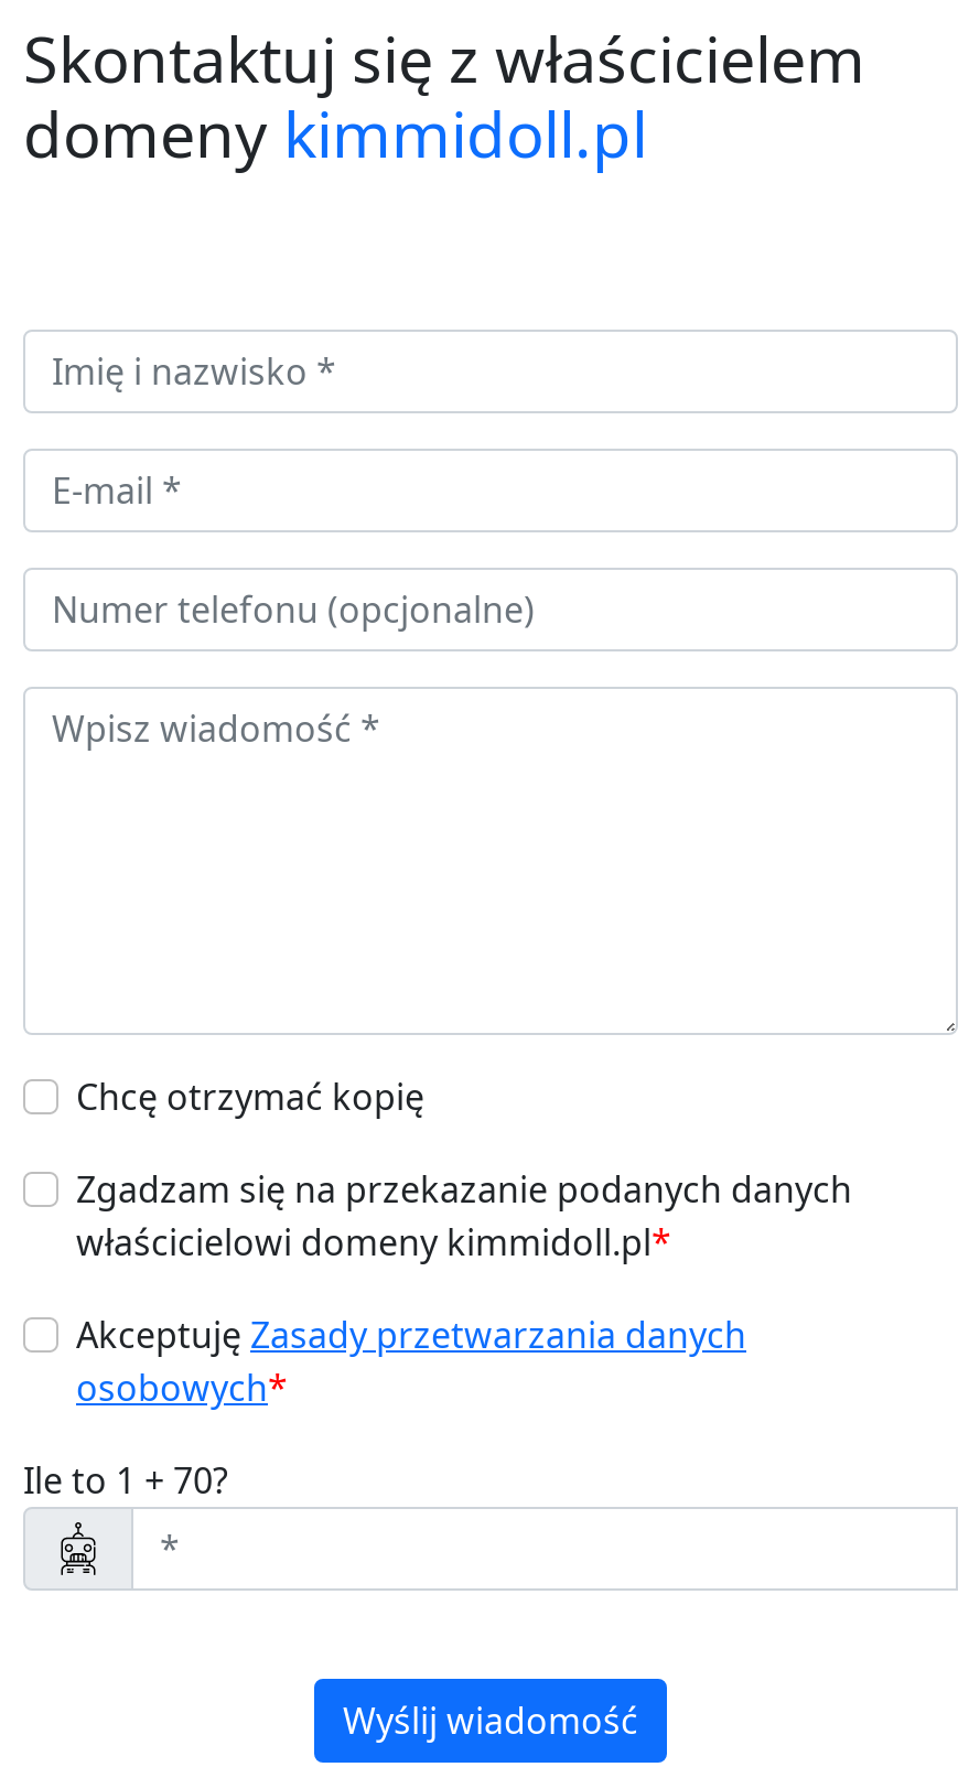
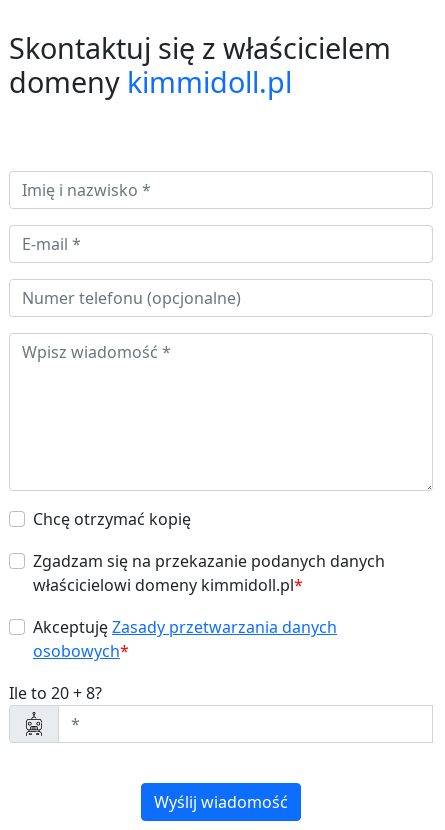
[23,1456,228,1505] Ile to 1 + 70? -> [9,682,102,704] Ile to 20 + 8?

